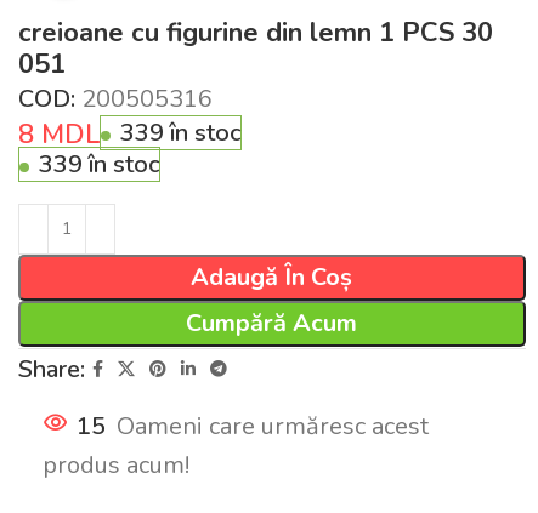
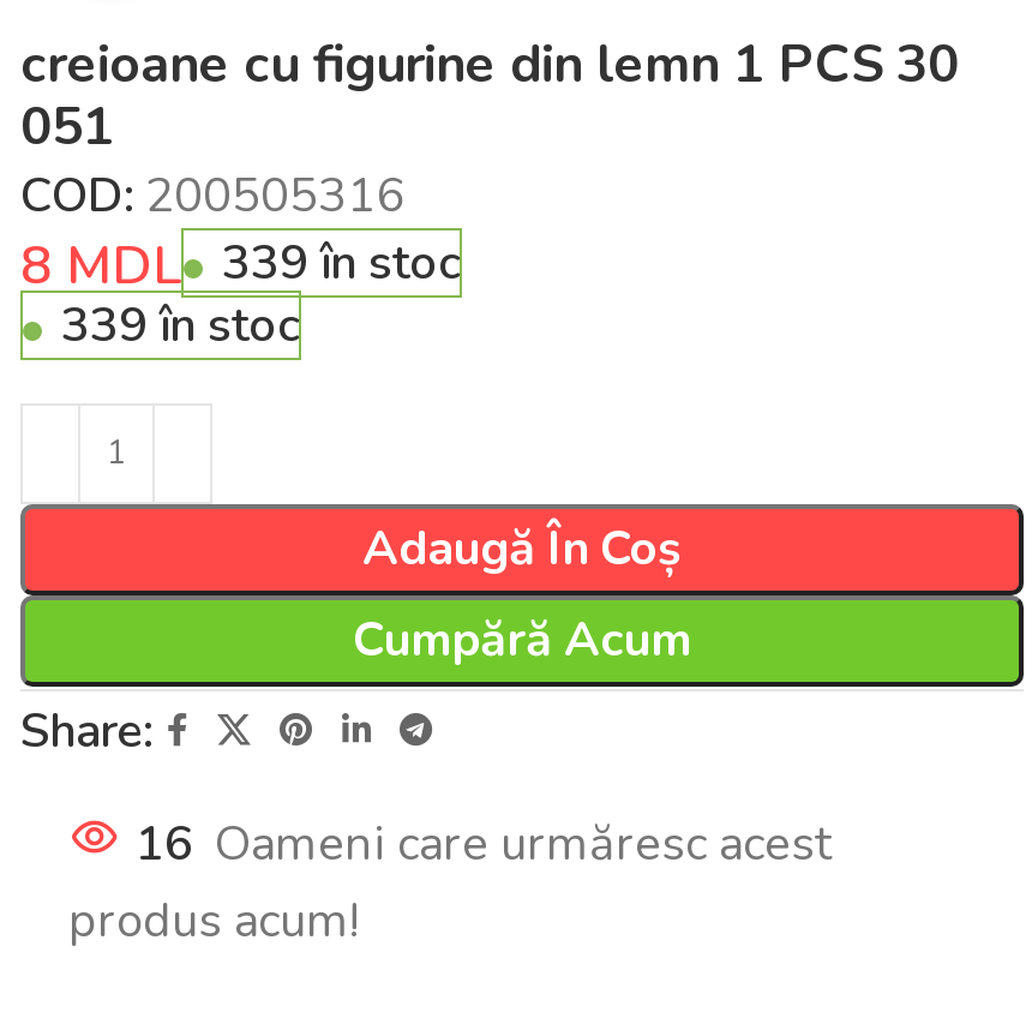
[77,410,429,443] 15 Oameni care urmăresc acest -> [136,812,832,876] 16 Oameni care urmăresc acest

